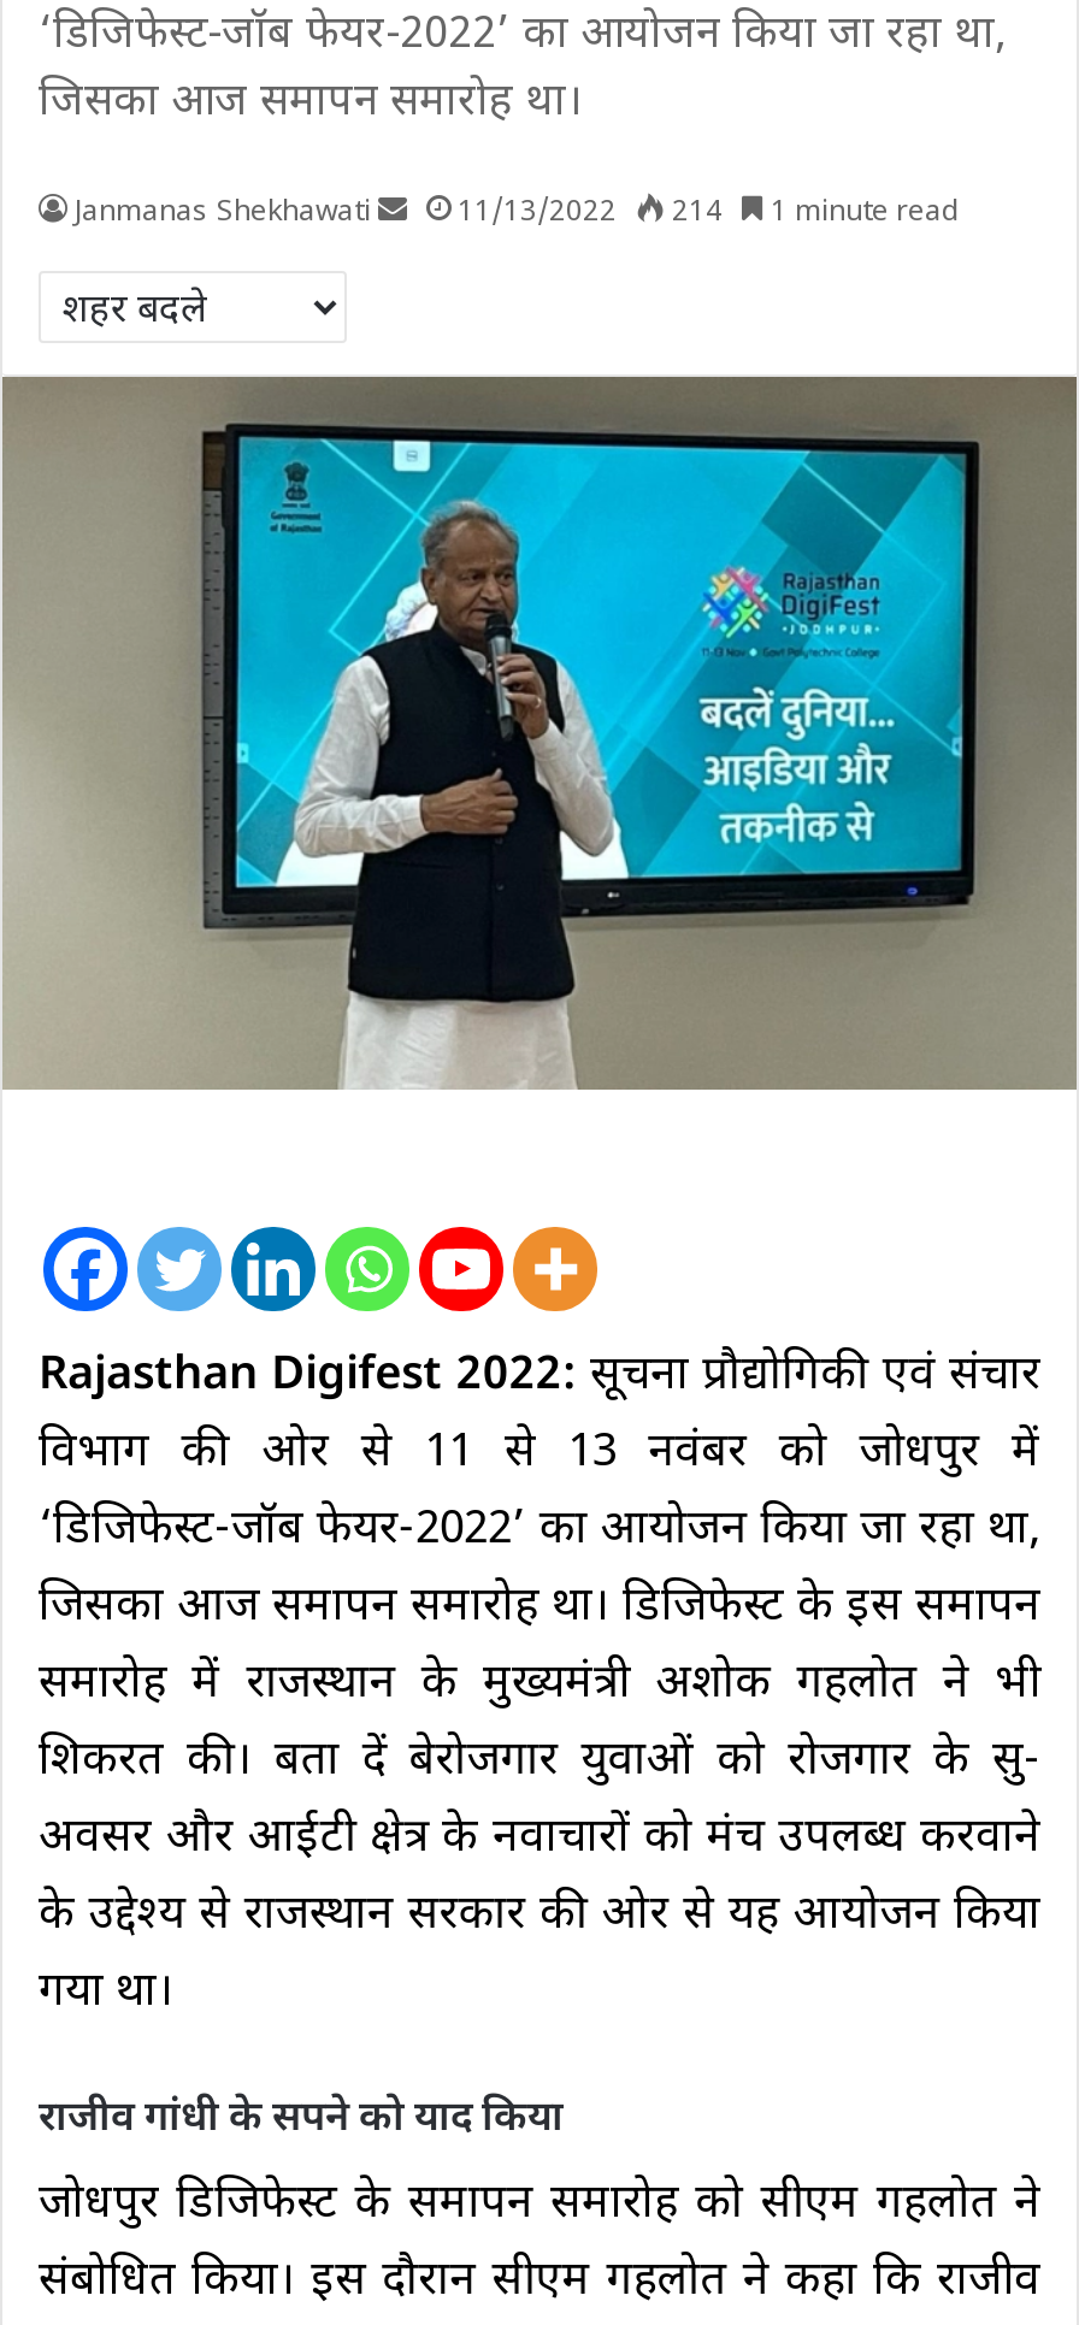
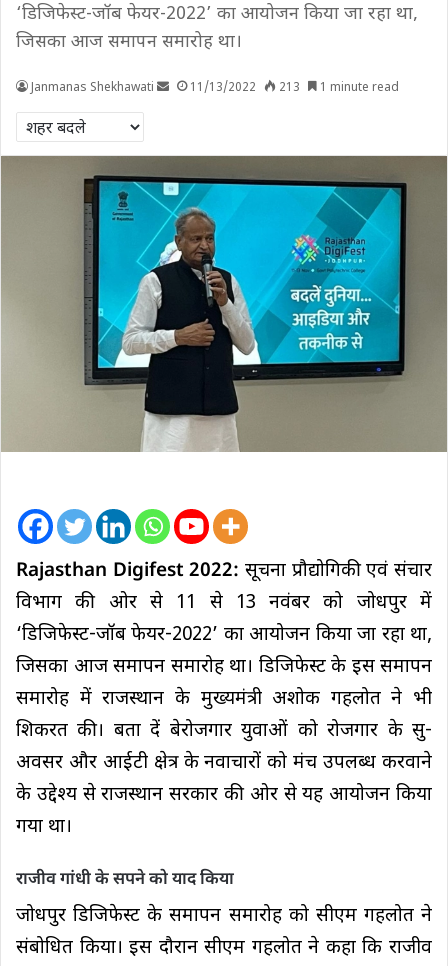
[458,193,961,232] 11/13/2022 214 1 minute read -> [190,80,399,96] 11/13/2022 213 1 minute read

